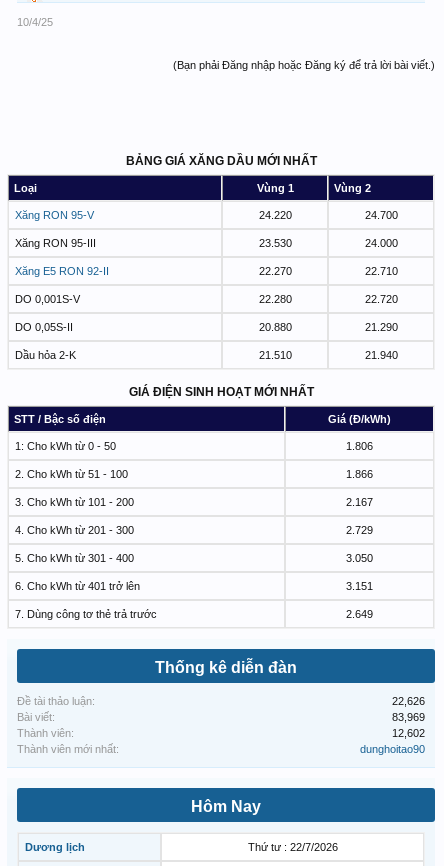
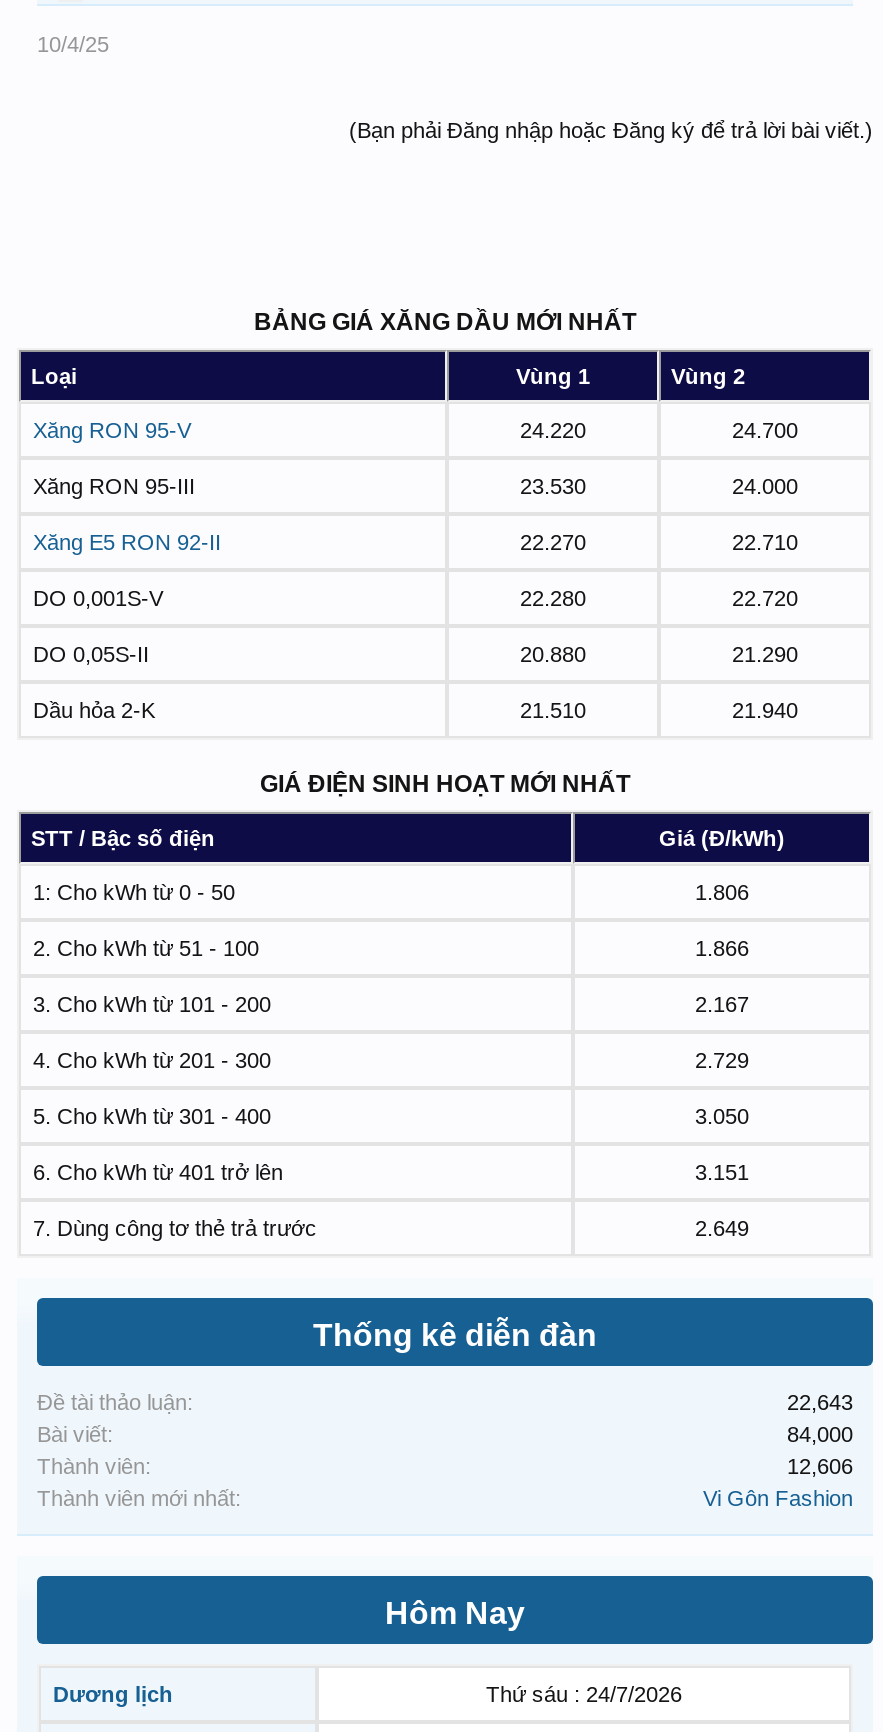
[392,695,425,707] 22,626 -> [787,1390,853,1414] 22,643
[392,711,425,723] 83,969 -> [787,1422,853,1446] 84,000
[392,727,425,739] 12,602 -> [787,1454,853,1478] 12,606
[360,743,425,755] dunghoitao90 -> [703,1486,853,1510] Vi Gôn Fashion
[247,841,337,853] Thứ tư : 22/7/2026 -> [486,1682,682,1706] Thứ sáu : 24/7/2026

